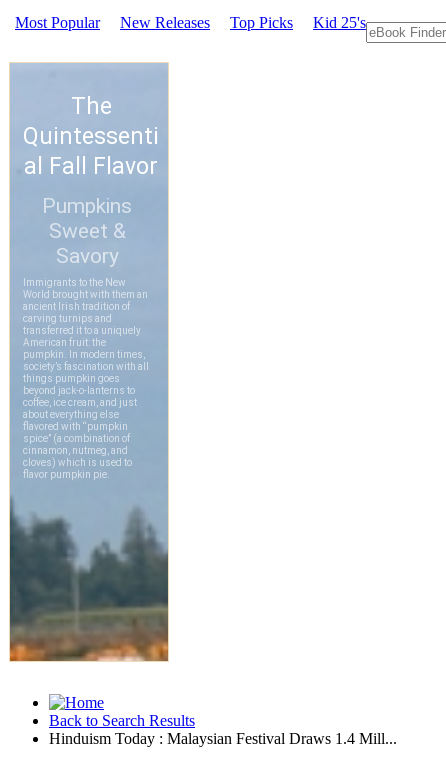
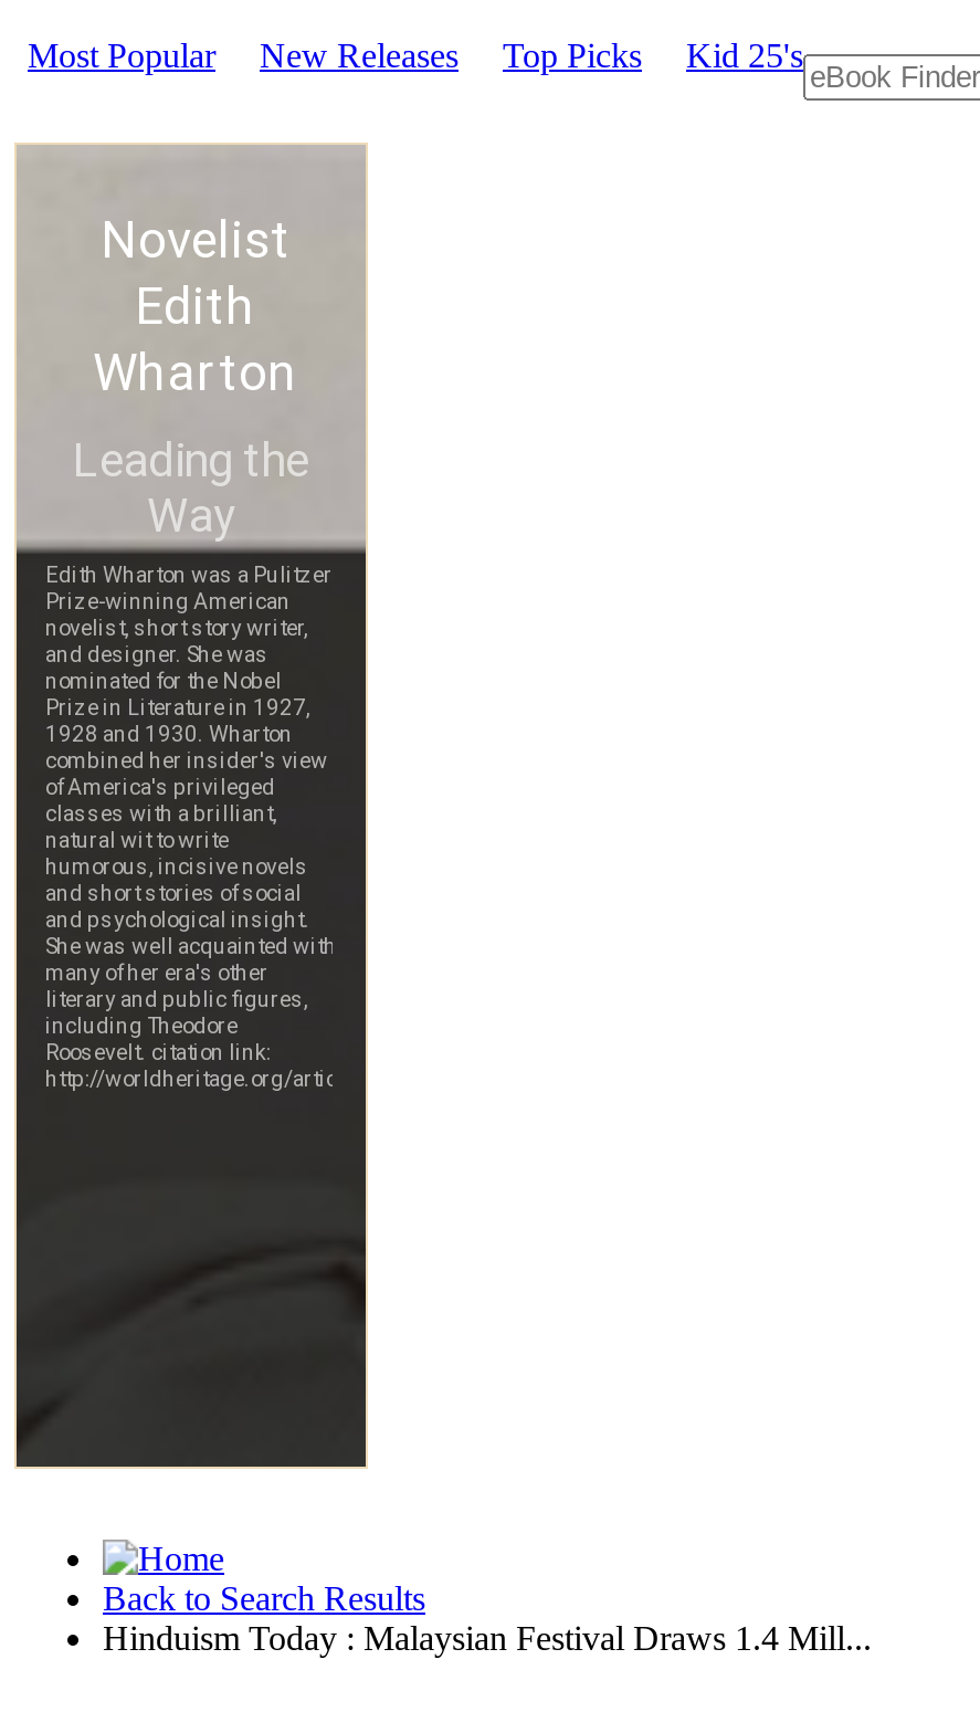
[9,63,169,662] [image] -> [14,145,368,1469] [image]

